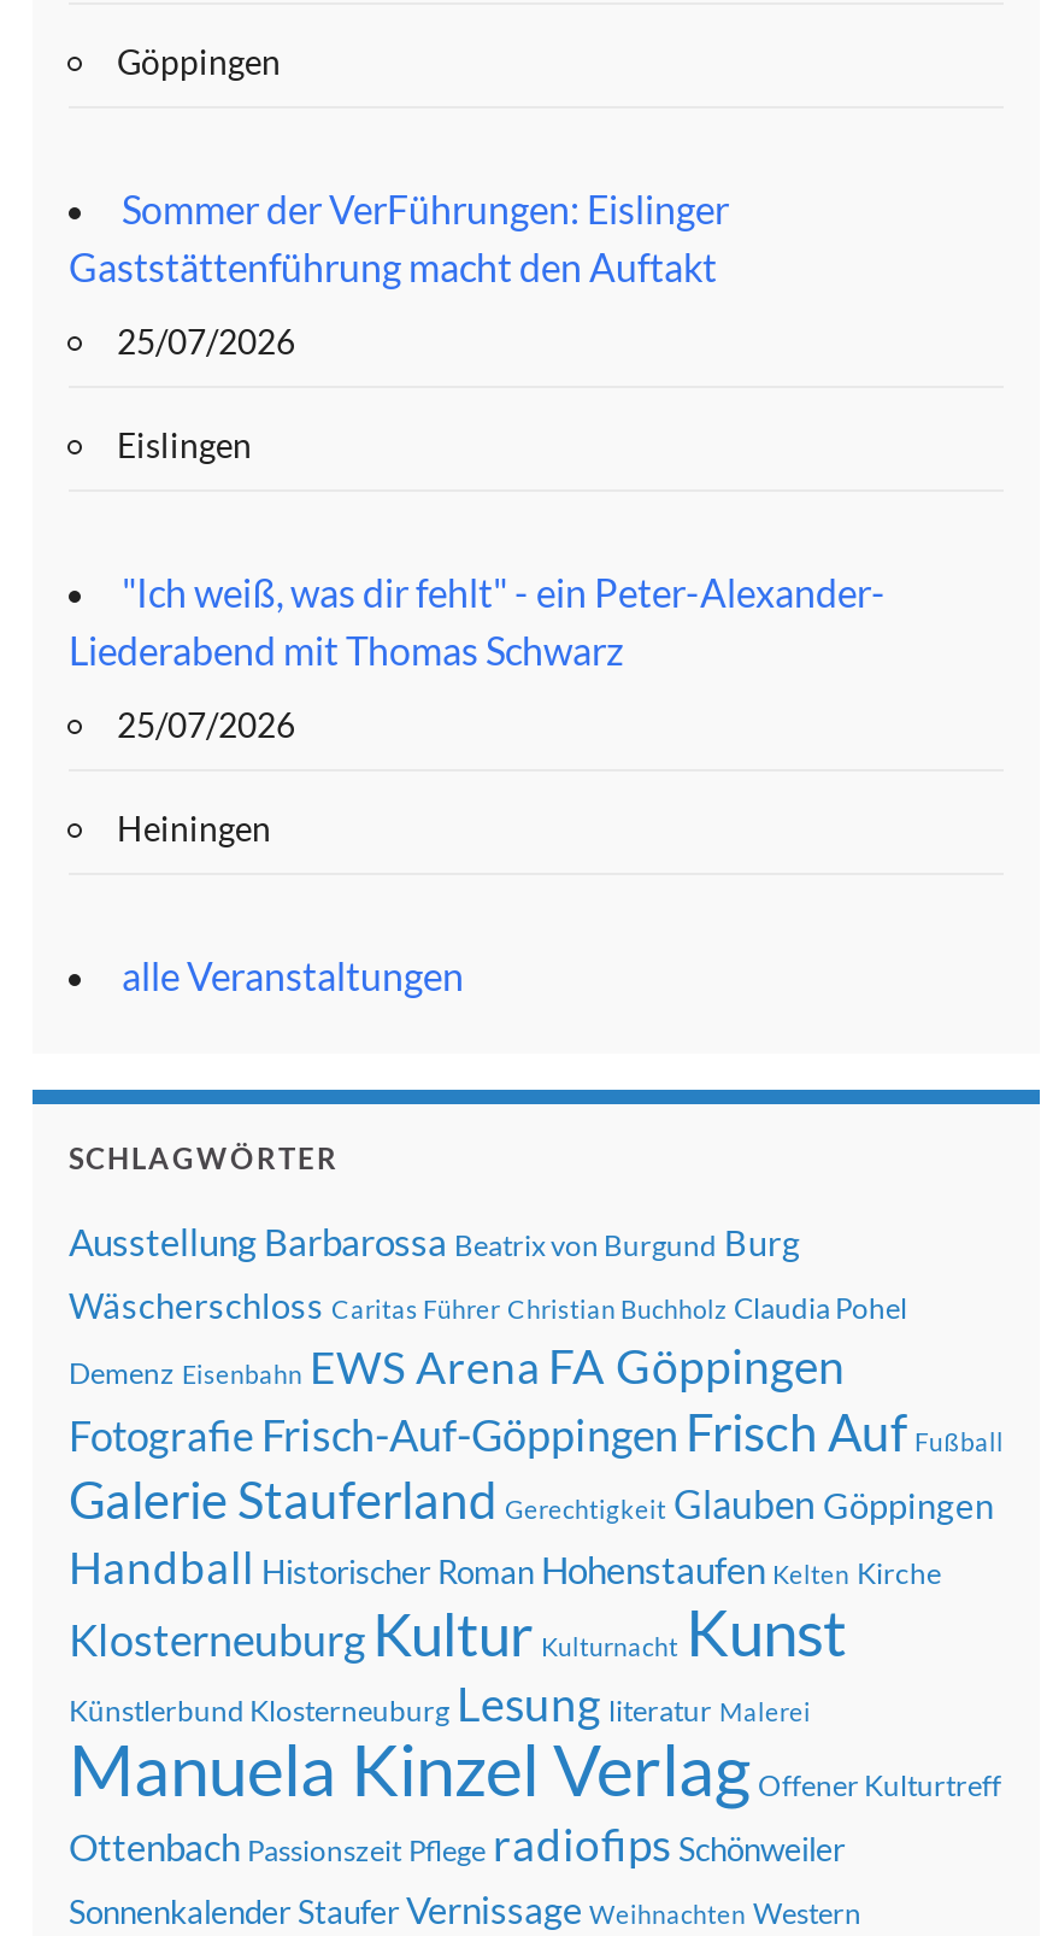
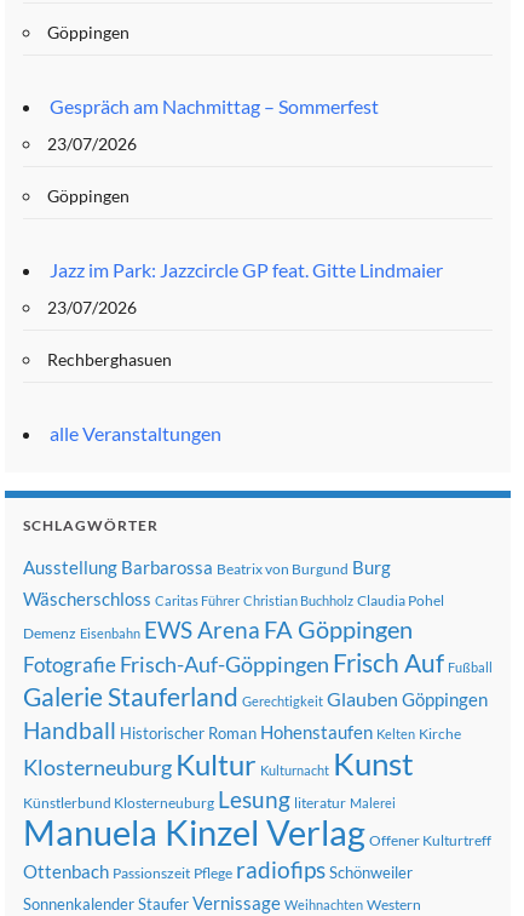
[69,186,729,290] Sommer der VerFührungen: Eislinger | Gaststättenführung macht den Auftakt -> [50,95,379,118] Gespräch am Nachmittag – Sommerfest
[117,321,295,362] 25/07/2026 -> [47,133,137,154] 23/07/2026
[117,425,252,466] Eislingen -> [47,186,129,206] Göppingen
[69,569,886,673] "Ich weiß, was dir fehlt" - ein Peter-Alexander- | Liederabend mit Thomas Schwarz -> [50,258,443,281] Jazz im Park: Jazzcircle GP feat. Gitte Lindmaier
[117,704,295,745] 25/07/2026 -> [47,297,137,318] 23/07/2026
[117,808,271,849] Heiningen -> [47,349,172,370] Rechberghasuen

